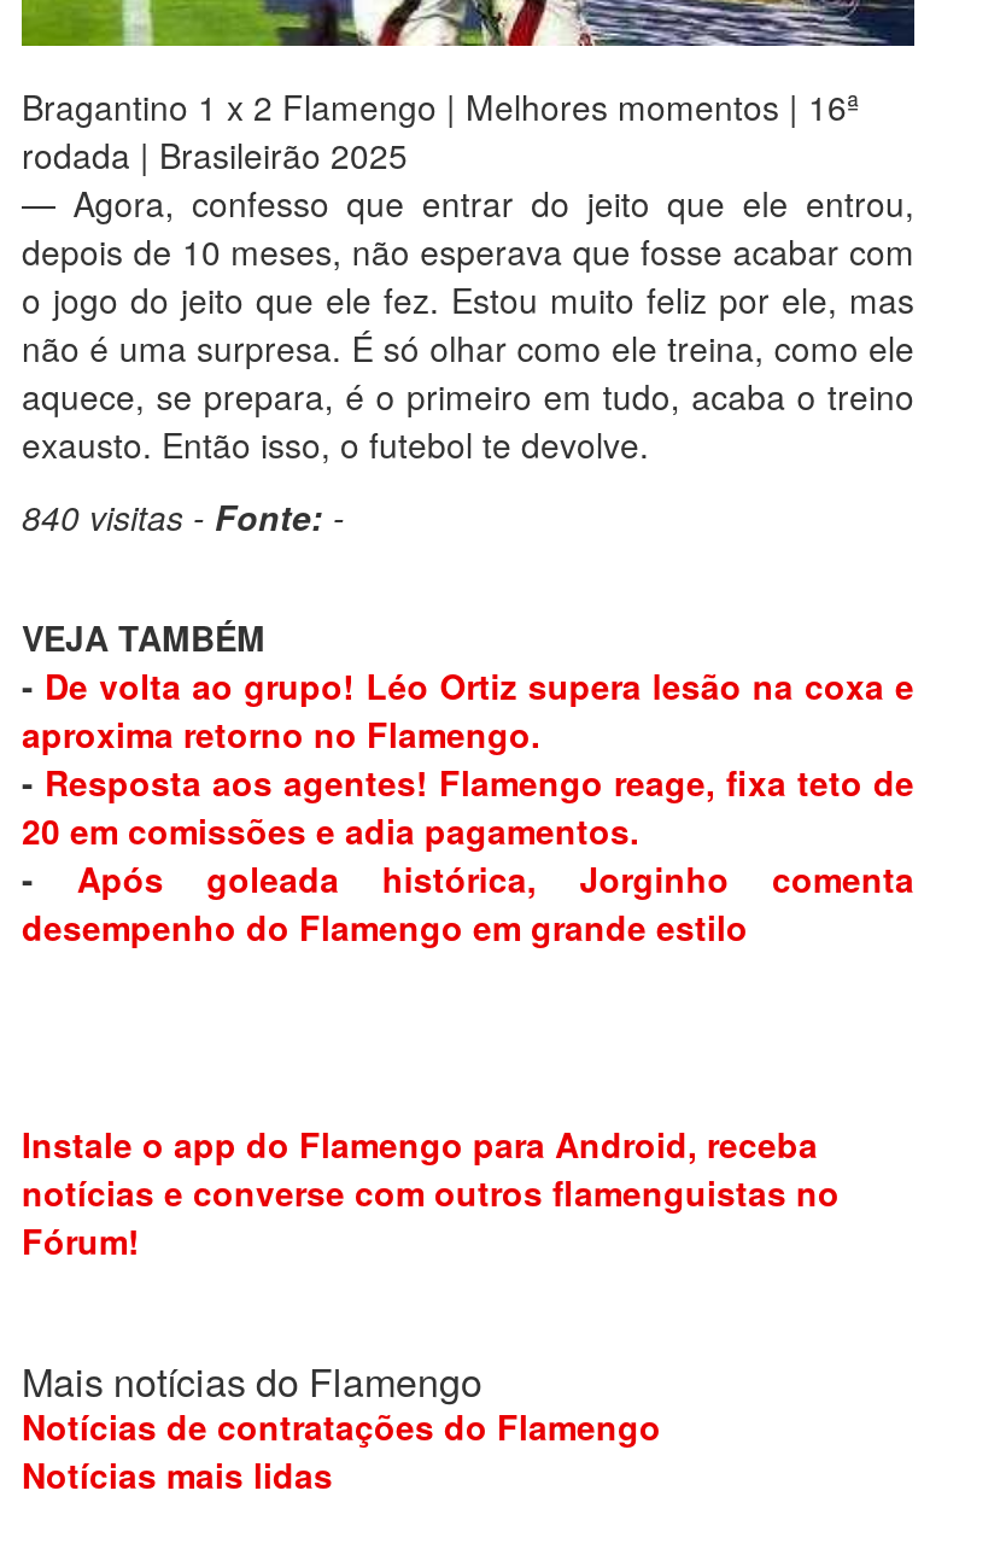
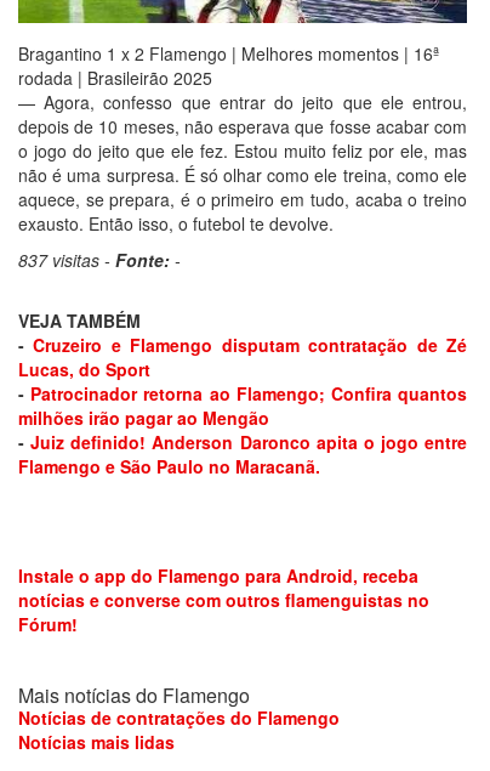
[22,491,345,539] 840 visitas - Fonte: - -> [18,247,181,271] 837 visitas - Fonte: -
[22,660,914,950] - De volta ao grupo! Léo Ortiz supera lesão na coxa e | aproxima retorno no Flamengo. | - Resposta aos agentes! Flamengo reage, fixa teto de | 20 em comissões e adia pagamentos. | - Após goleada histórica, Jorginho comenta | desempenho do Flamengo em grande estilo -> [18,332,467,478] - Cruzeiro e Flamengo disputam contratação de Zé | Lucas, do Sport | - Patrocinador retorna ao Flamengo; Confira quantos | milhões irão pagar ao Mengão | - Juiz definido! Anderson Daronco apita o jogo entre | Flamengo e São Paulo no Maracanã.

